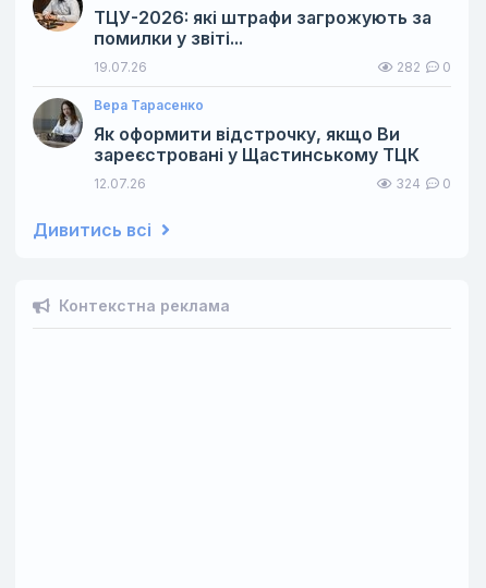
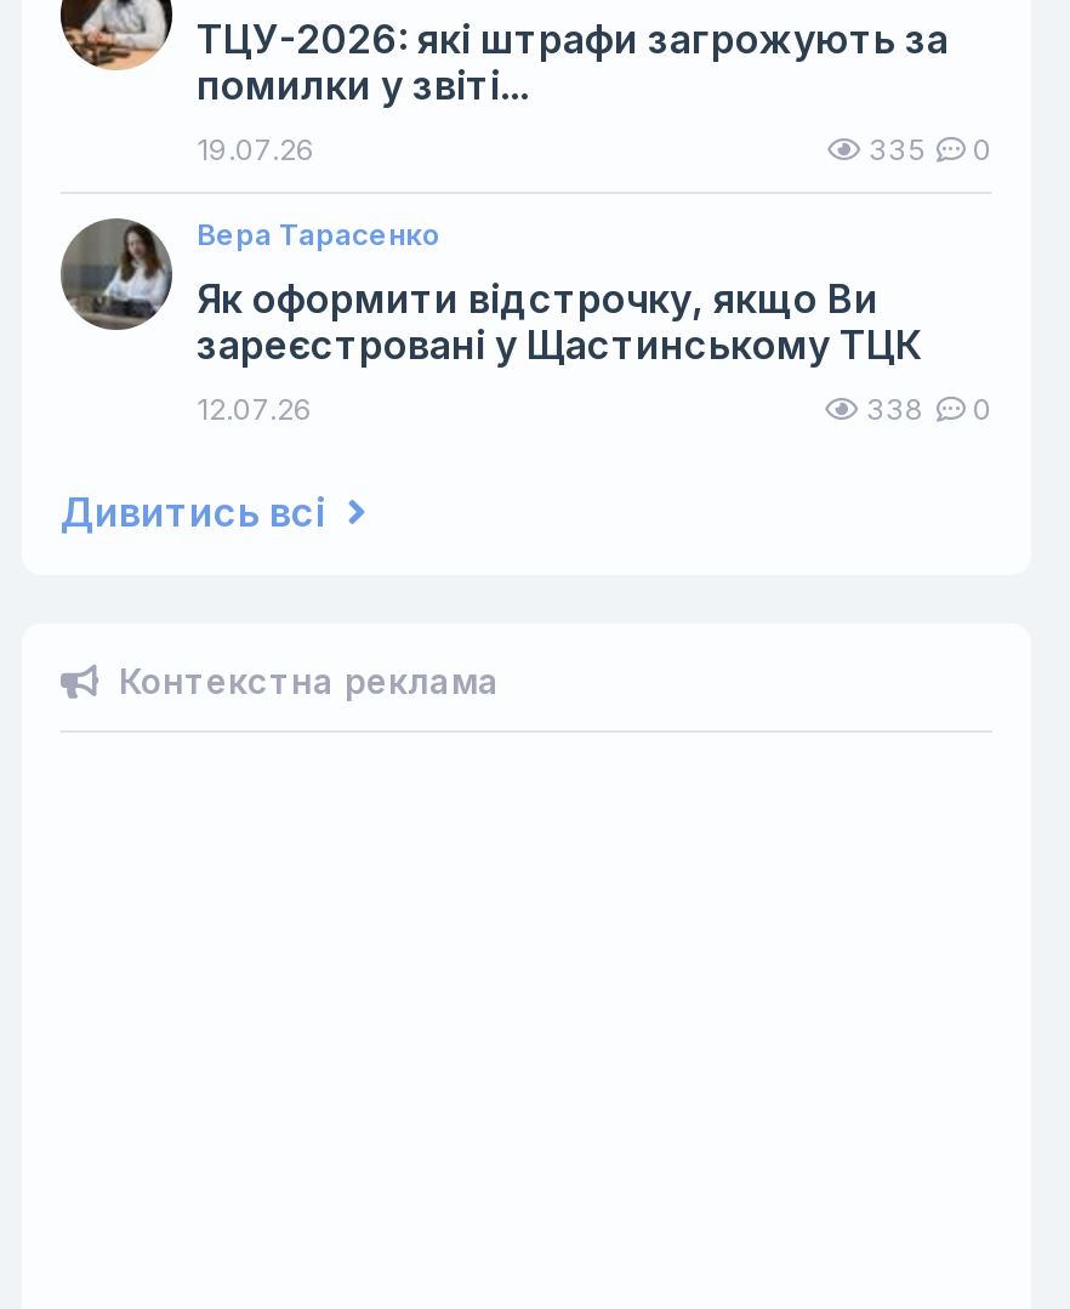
[393,59,451,75] 282 0 -> [861,131,992,167] 335 0
[392,175,421,192] 324 -> [859,391,924,427] 338

